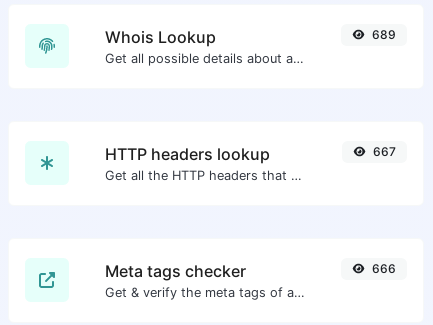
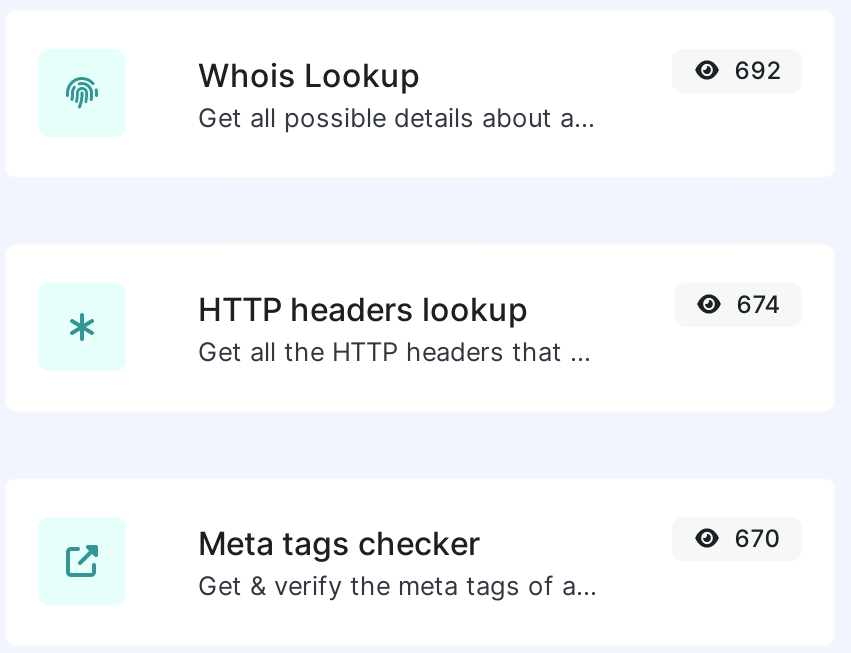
[369,27,396,42] 689 -> [728,55,780,85] 692
[370,144,396,159] 667 -> [730,289,780,319] 674
[369,261,396,276] 666 -> [728,523,780,553] 670

